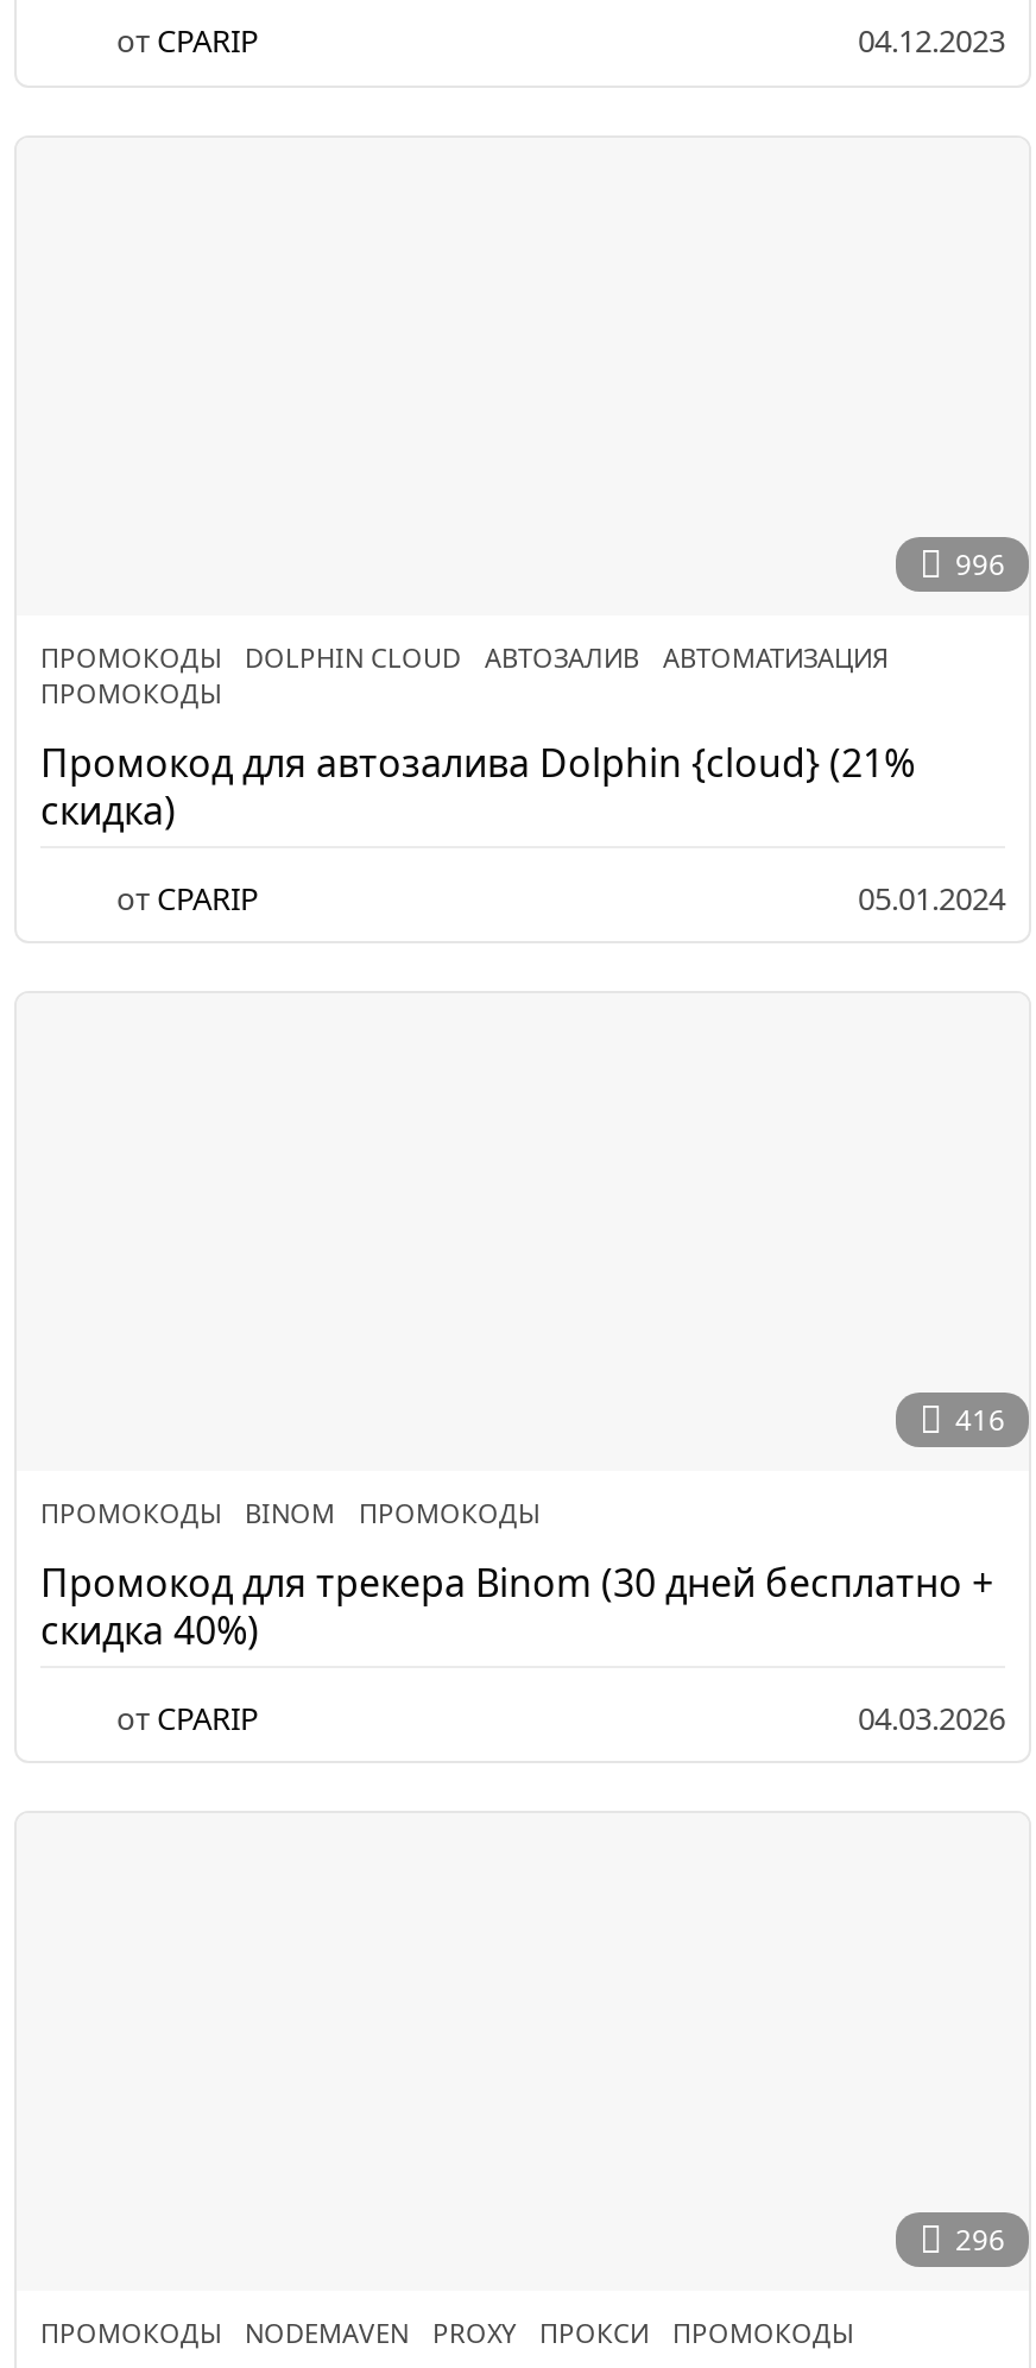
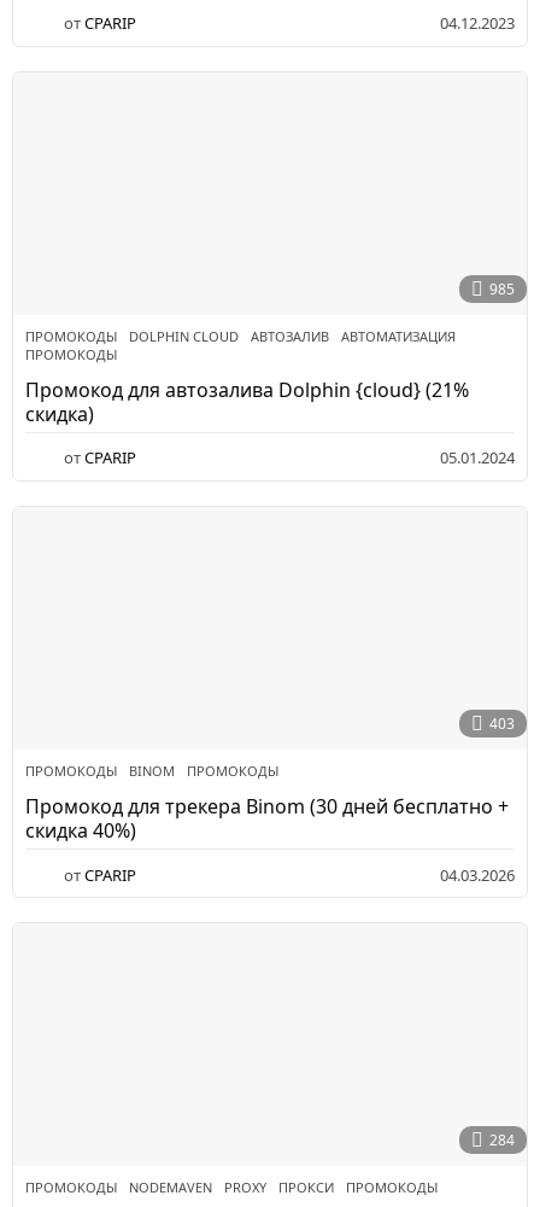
[955,544,1005,585] 996 -> [489,279,515,299] 985
[955,1400,1005,1440] 416 -> [489,713,515,734] 403
[955,2220,1005,2260] 296 -> [489,1130,515,1151] 284

